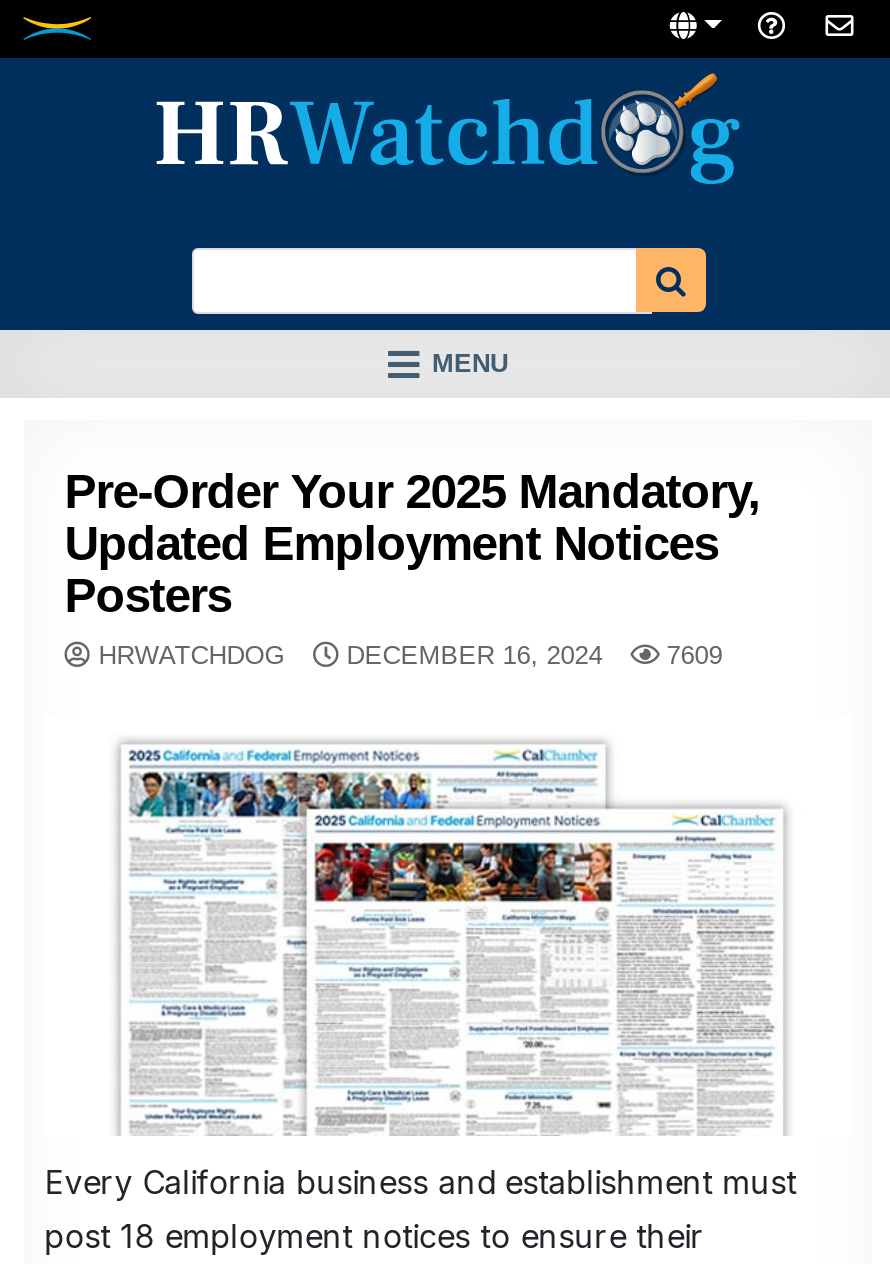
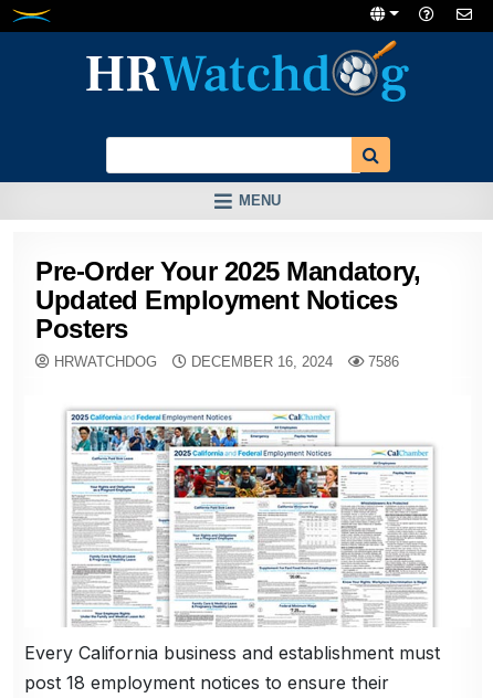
[666,640,722,670] 7609 -> [368,353,399,370] 7586

